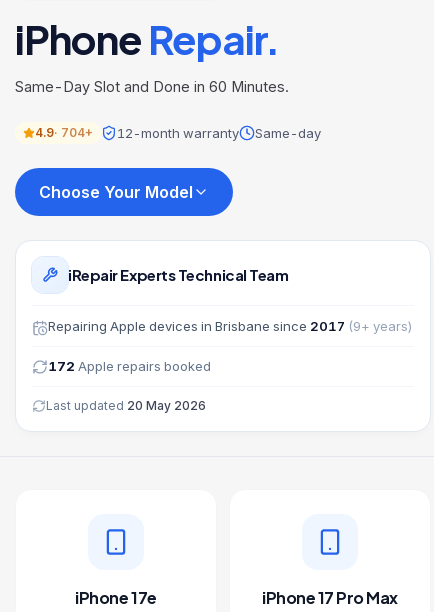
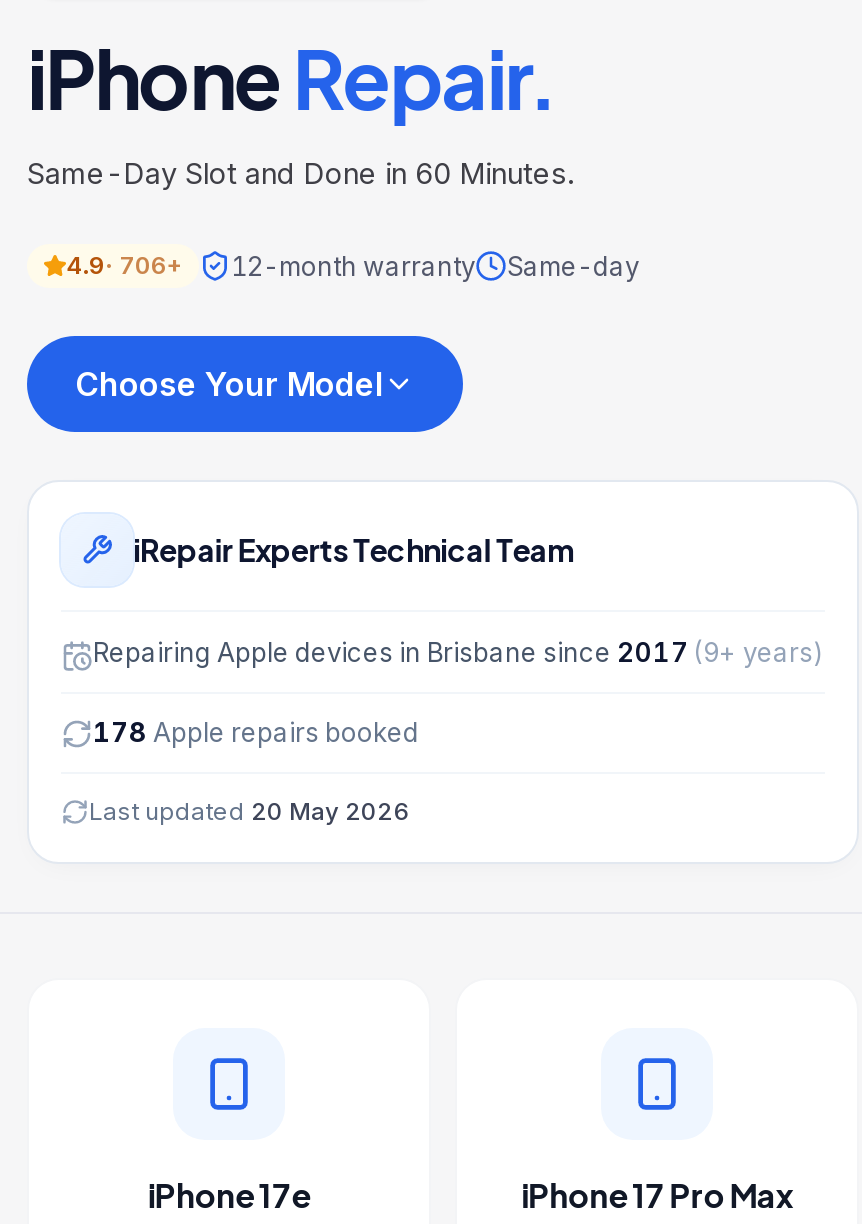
[35,124,321,140] 4.9 · 704+ 12-month warranty Same-day -> [67,249,639,281] 4.9 · 706+ 12-month warranty Same-day
[48,358,211,374] 172 Apple repairs booked -> [93,716,419,748] 178 Apple repairs booked

